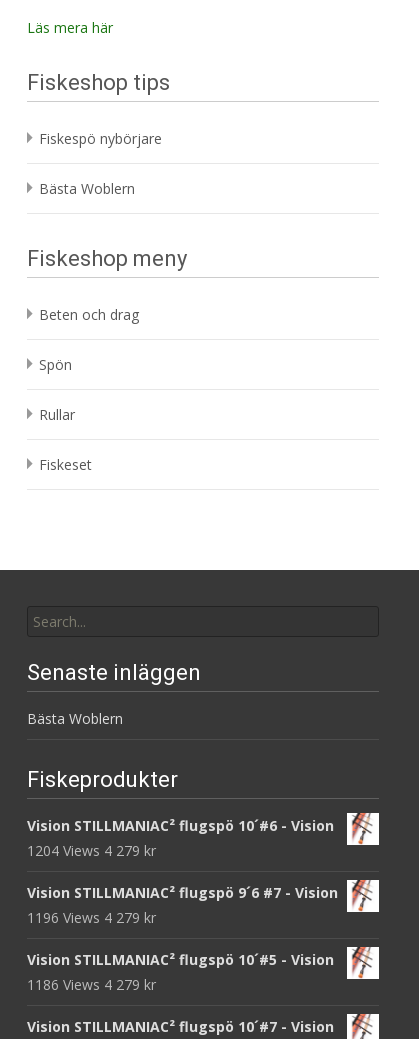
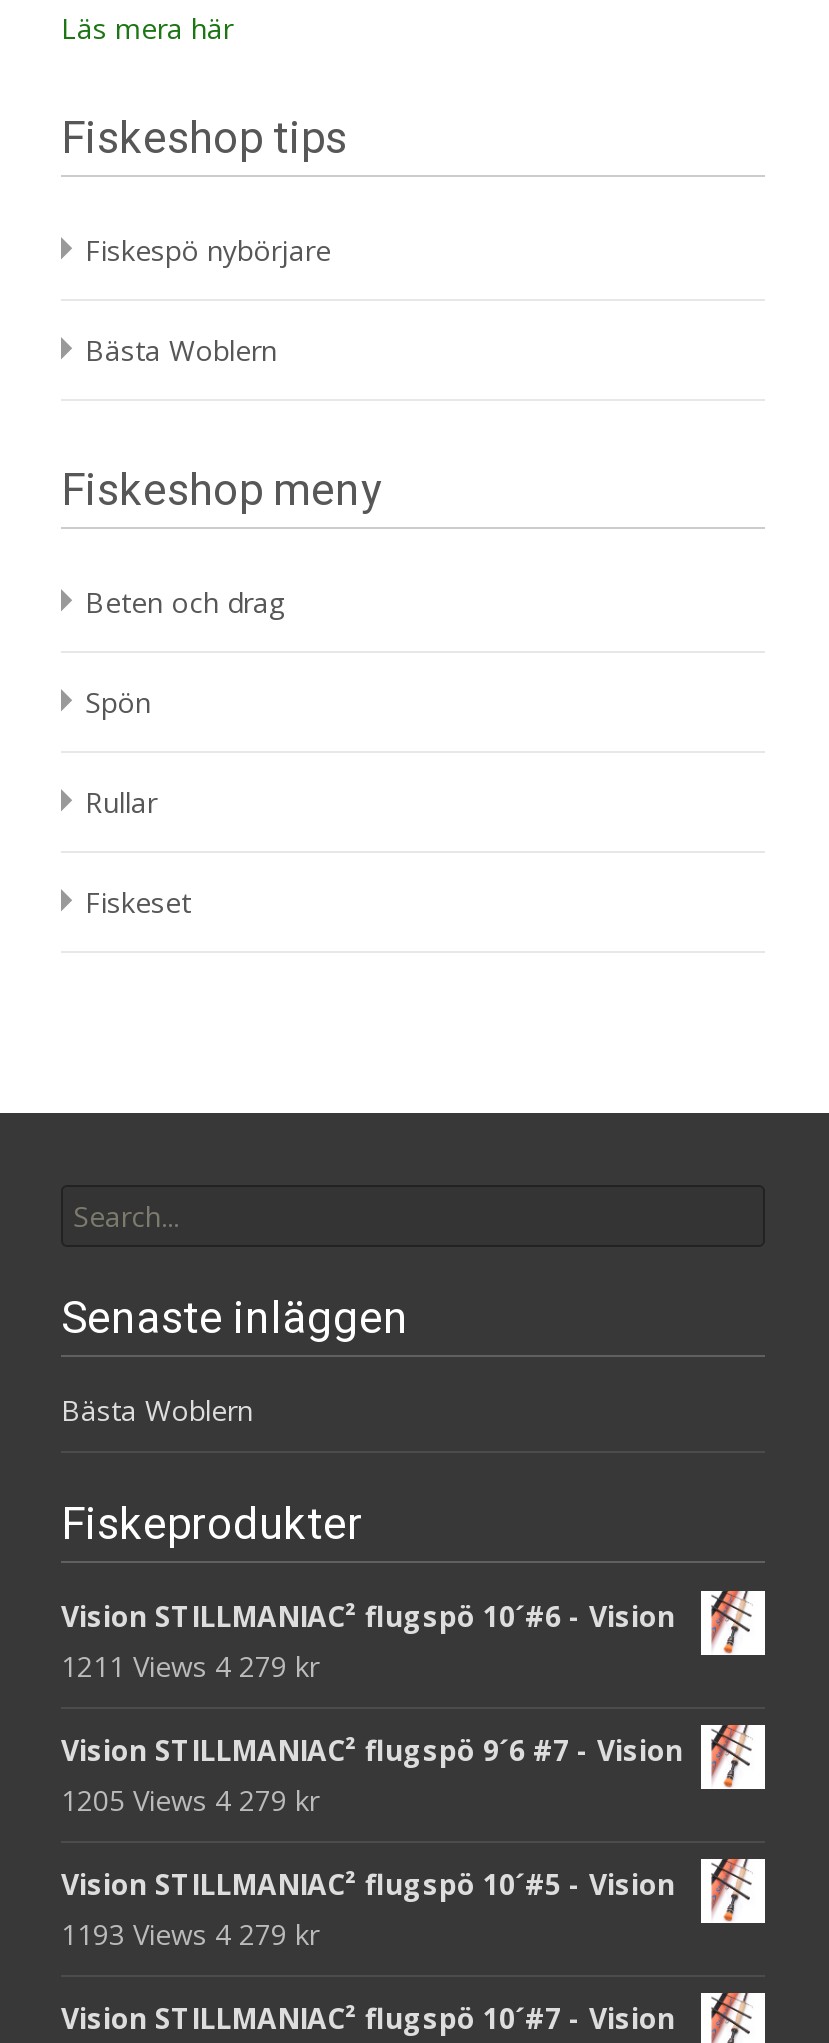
[27,841,156,860] 1204 Views 4 279 kr -> [61,1647,319,1685] 1211 Views 4 279 kr
[27,908,156,927] 1196 Views 4 279 kr -> [61,1781,319,1819] 1205 Views 4 279 kr
[27,975,156,994] 1186 Views 4 279 kr -> [61,1915,319,1953] 1193 Views 4 279 kr

